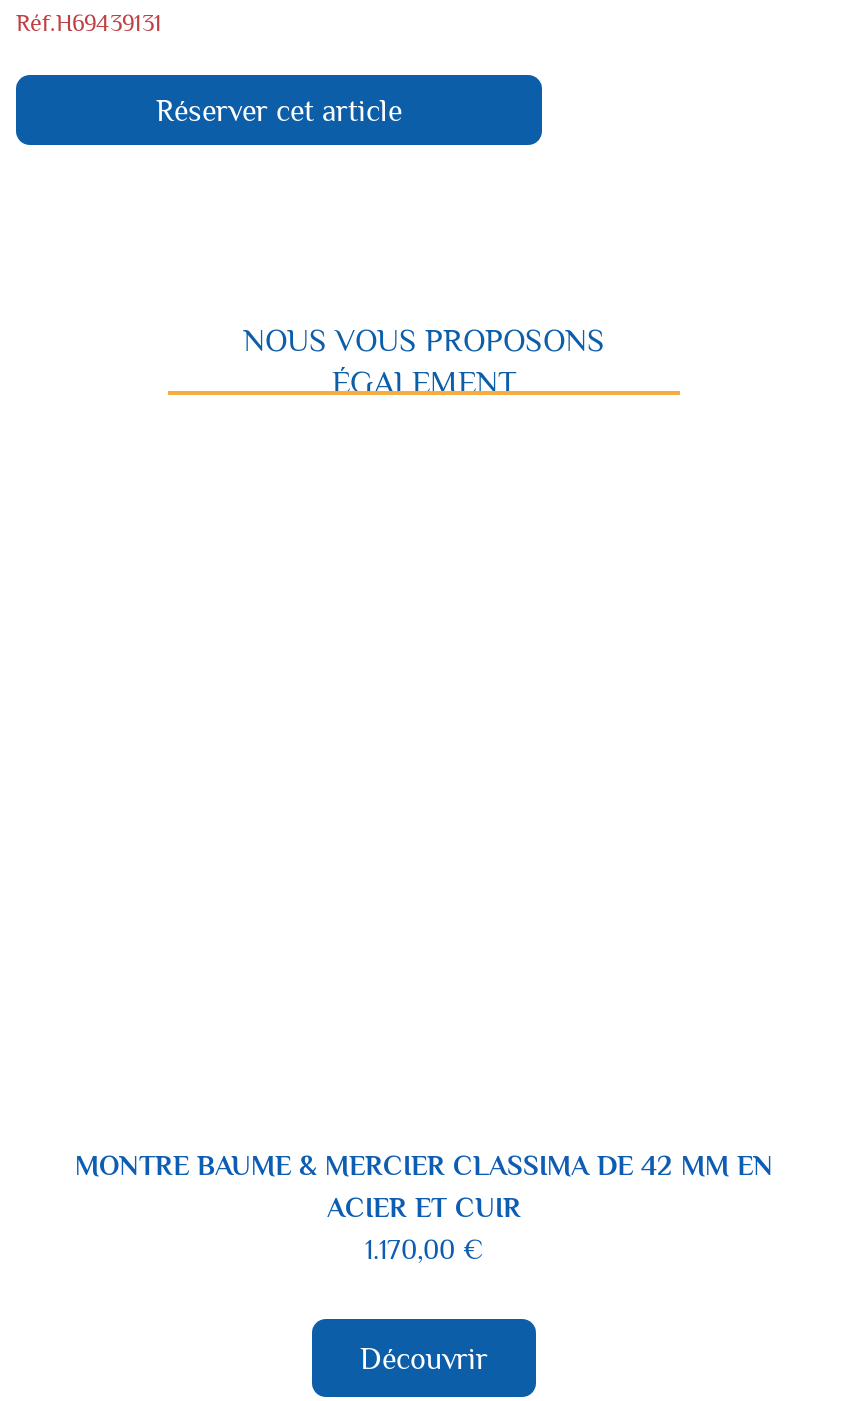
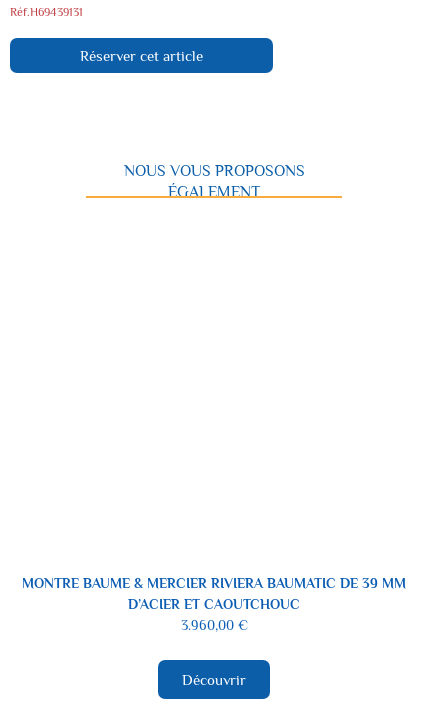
[75,1148,773,1180] MONTRE BAUME & MERCIER CLASSIMA DE 42 MM EN -> [22,575,406,591] MONTRE BAUME & MERCIER RIVIERA BAUMATIC DE 39 MM
[327,1190,521,1222] ACIER ET CUIR -> [128,596,300,612] D’ACIER ET CAOUTCHOUC
[365,1232,483,1264] 1.170,00 € -> [180,617,247,633] 3.960,00 €

